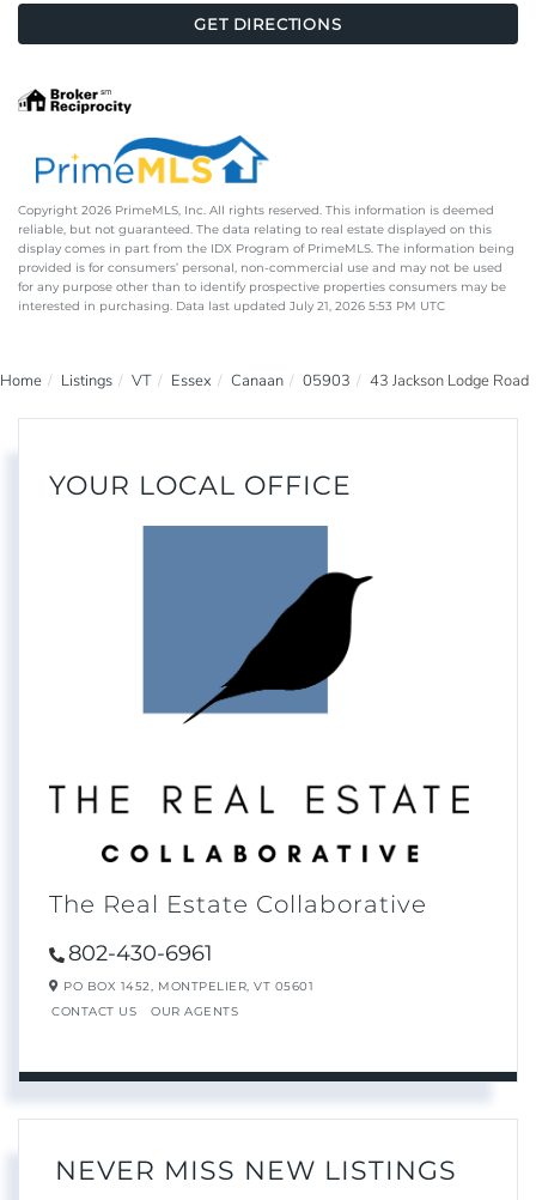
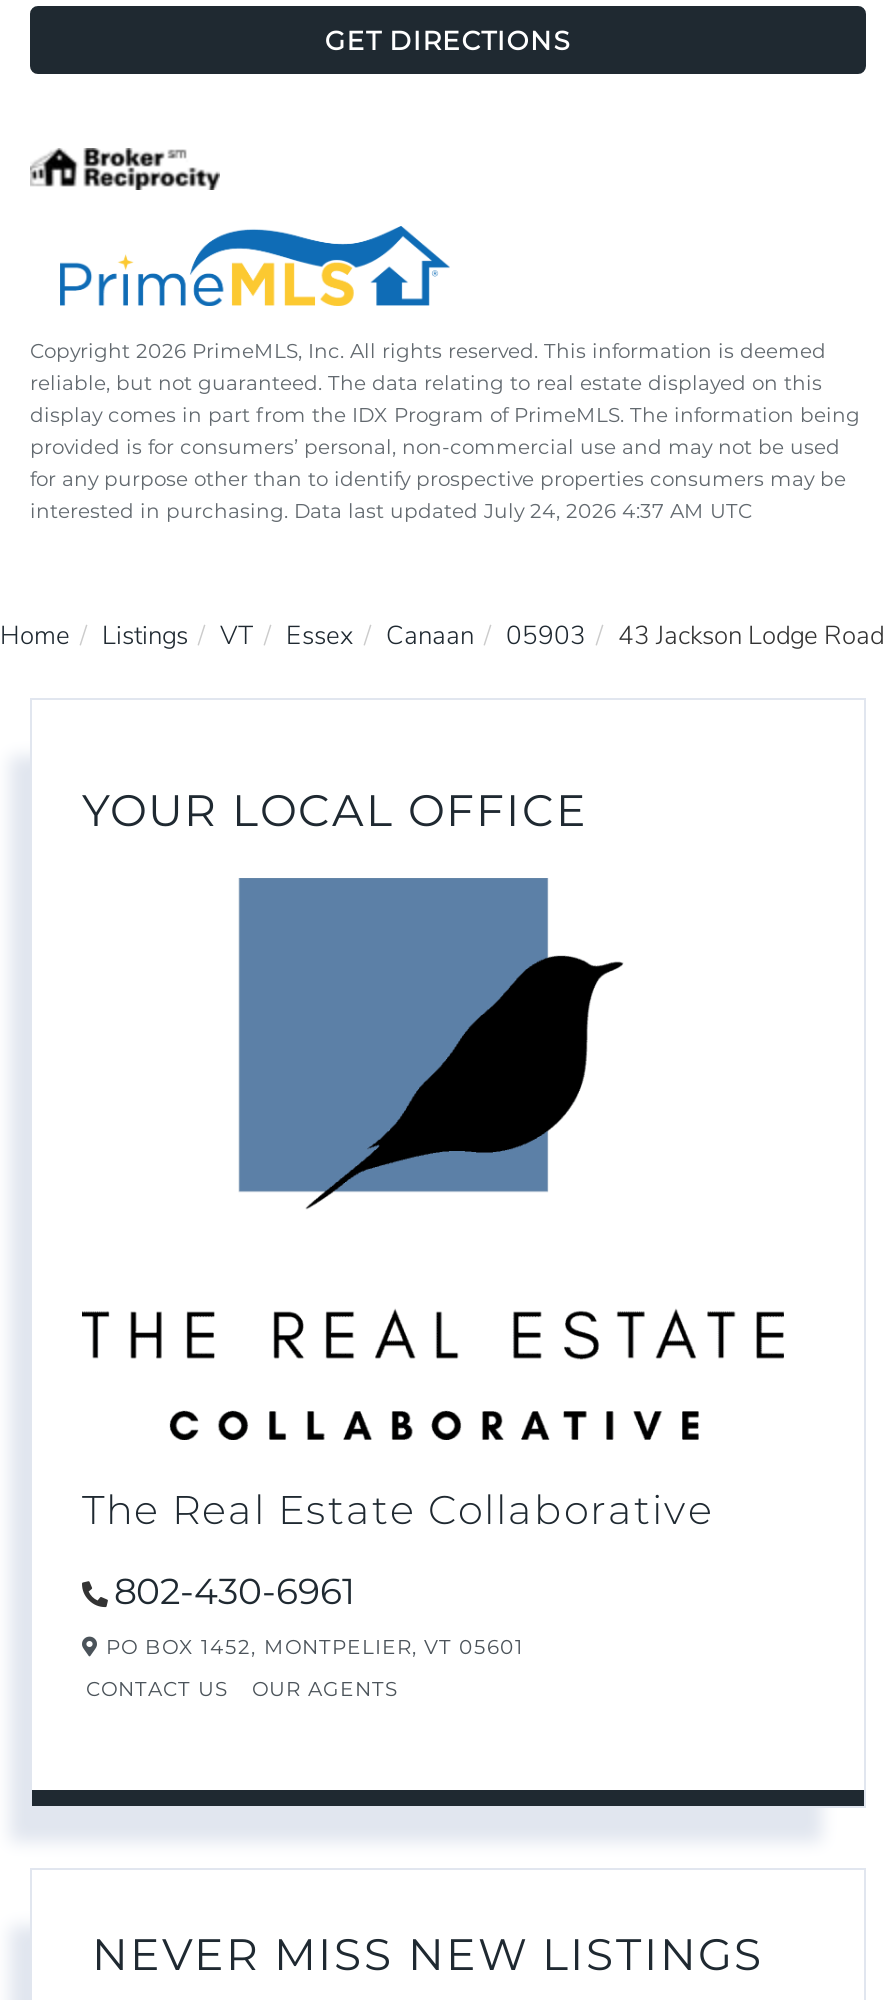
[18,299,445,314] interested in purchasing. Data last updated July 21, 2026 5:53 PM UTC -> [30,499,752,525] interested in purchasing. Data last updated July 24, 2026 4:37 AM UTC

